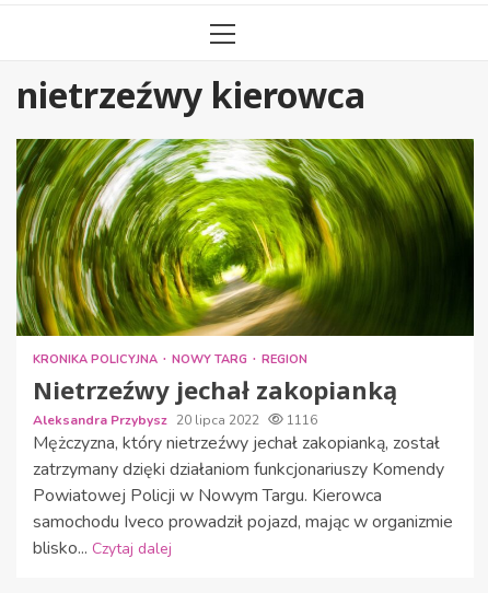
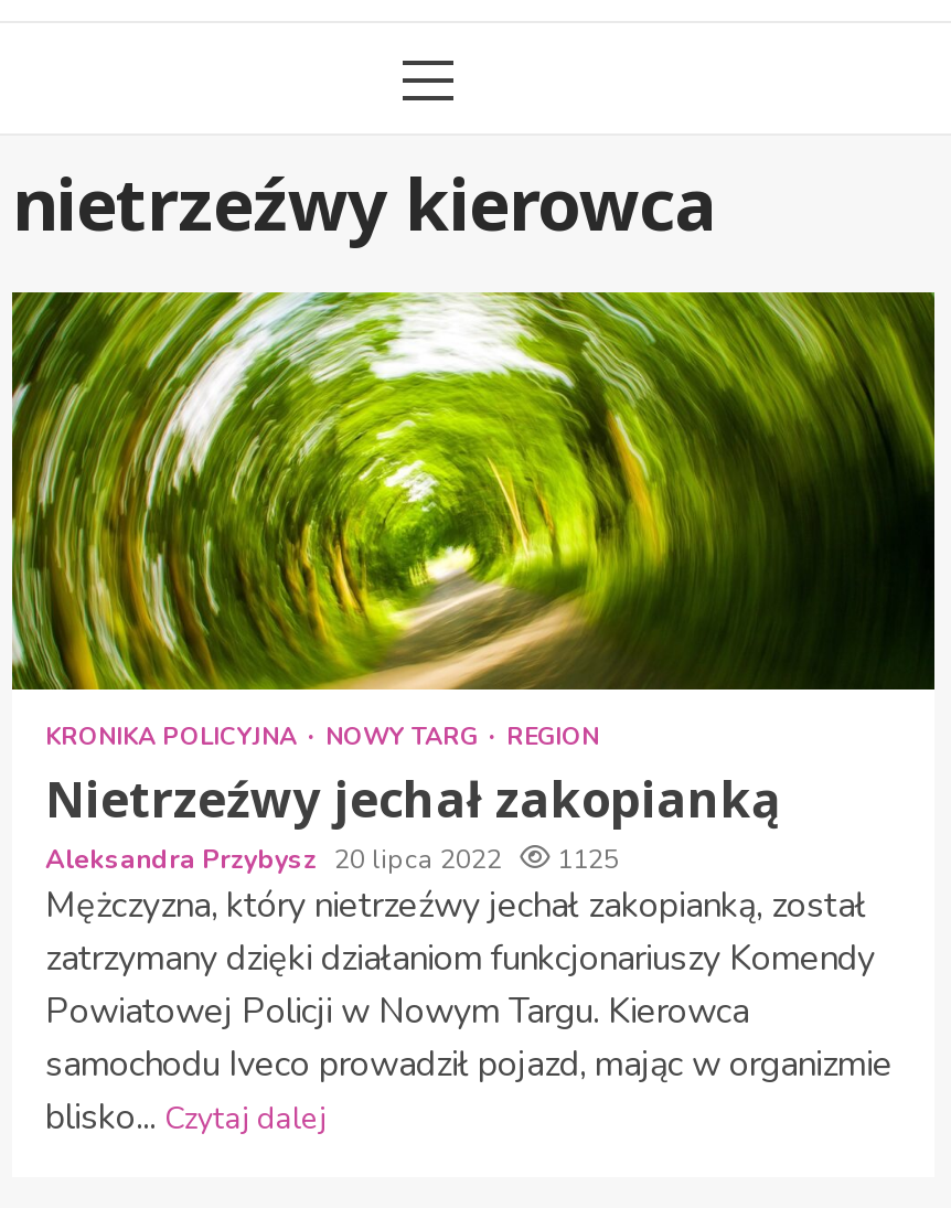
[33,411,317,429] Aleksandra Przybysz 20 lipca 2022 1116 -> [45,842,619,877] Aleksandra Przybysz 20 lipca 2022 1125

